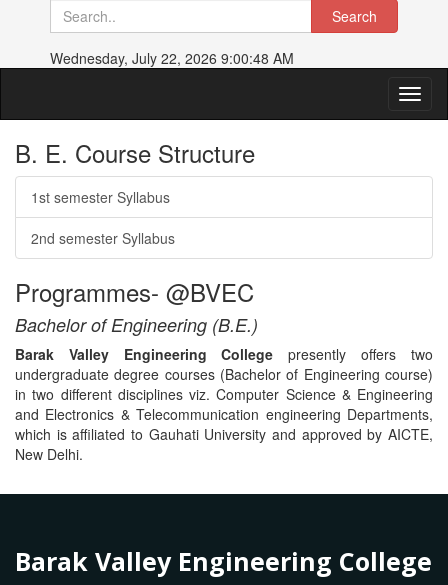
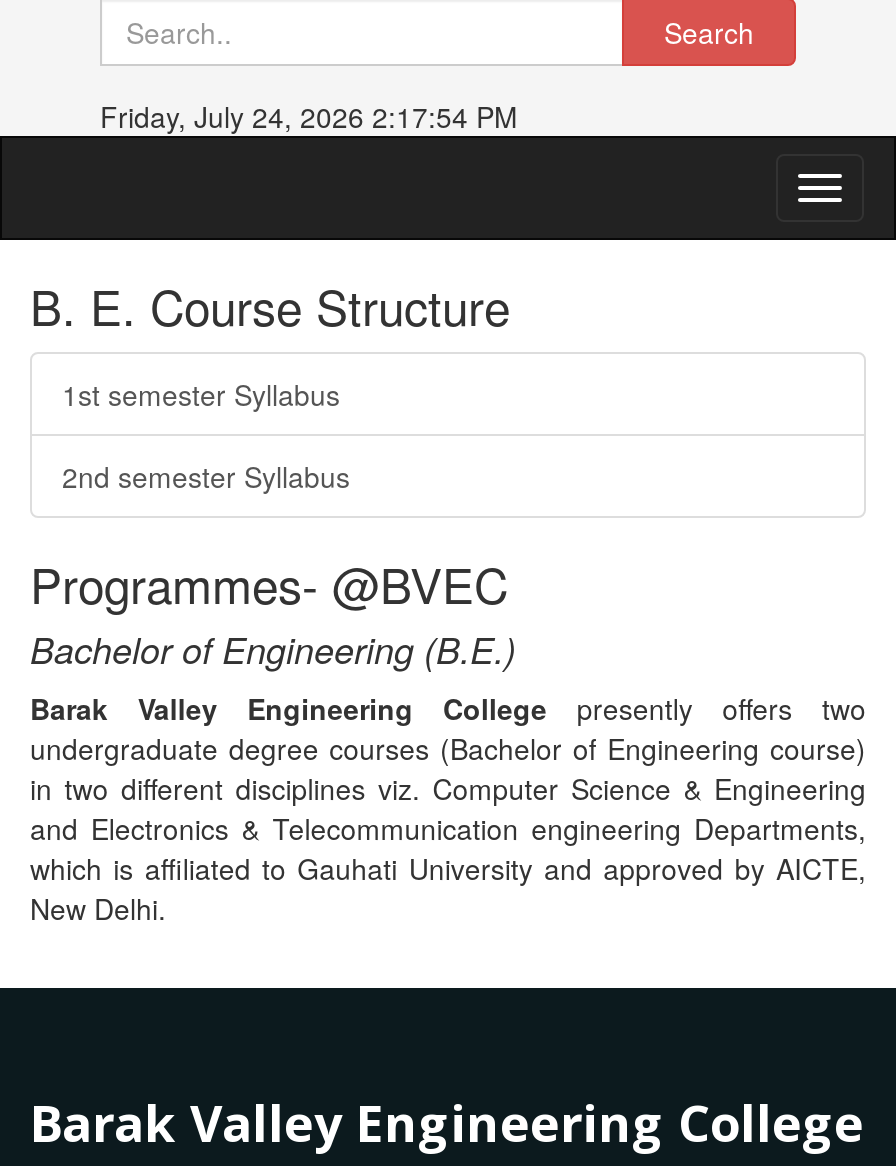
[50,48,294,68] Wednesday, July 22, 2026 9:00:48 AM -> [100,96,518,136] Friday, July 24, 2026 2:17:54 PM

